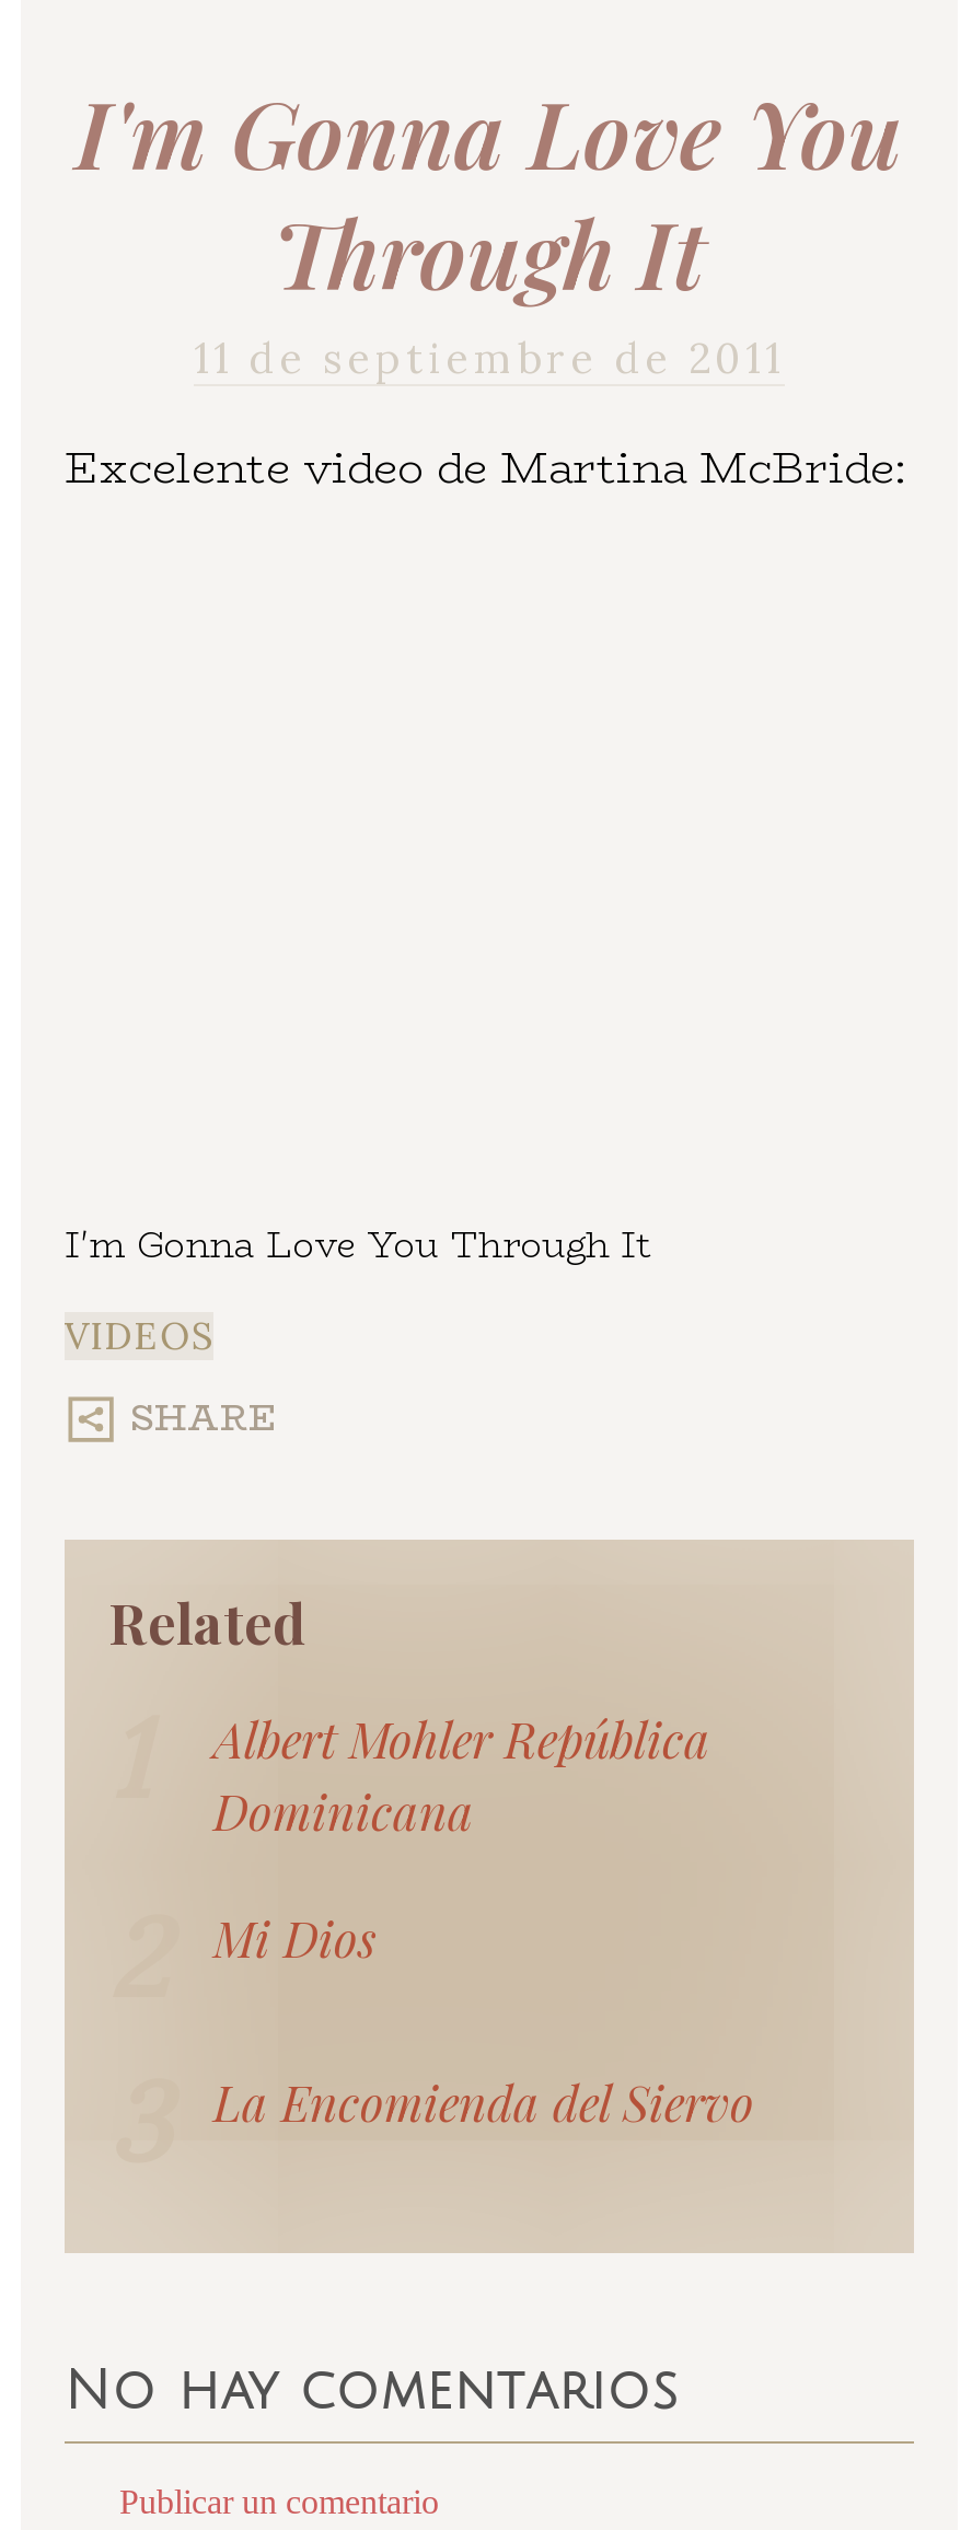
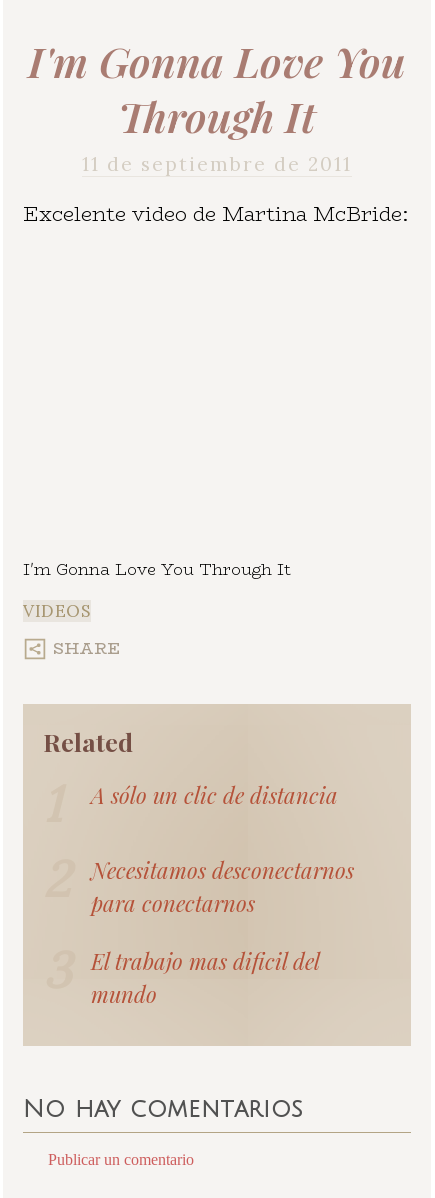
[213,1706,710,1844] Albert Mohler República | Dominicana -> [91,780,338,810] A sólo un clic de distancia
[213,1905,375,1971] Mi Dios -> [91,855,354,918] Necesitamos desconectarnos | para conectarnos
[213,2069,754,2135] La Encomienda del Siervo -> [91,946,319,1009] El trabajo mas dificil del | mundo

